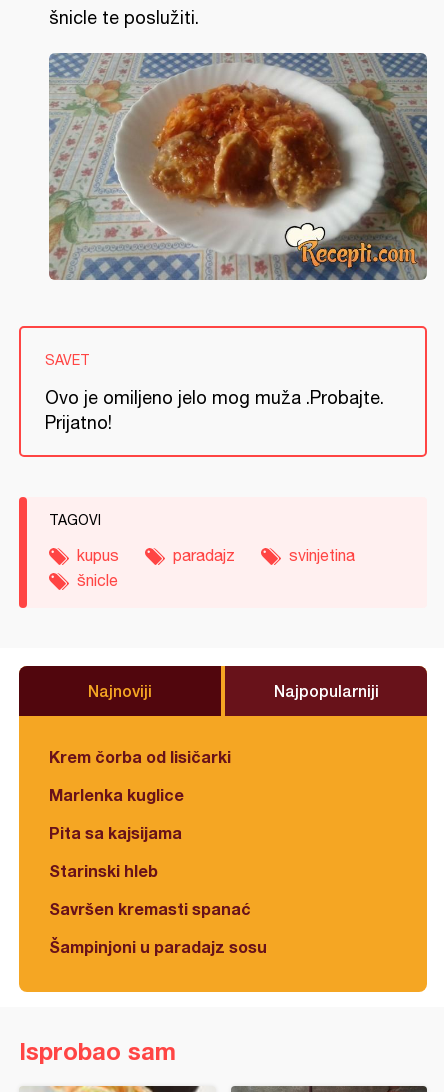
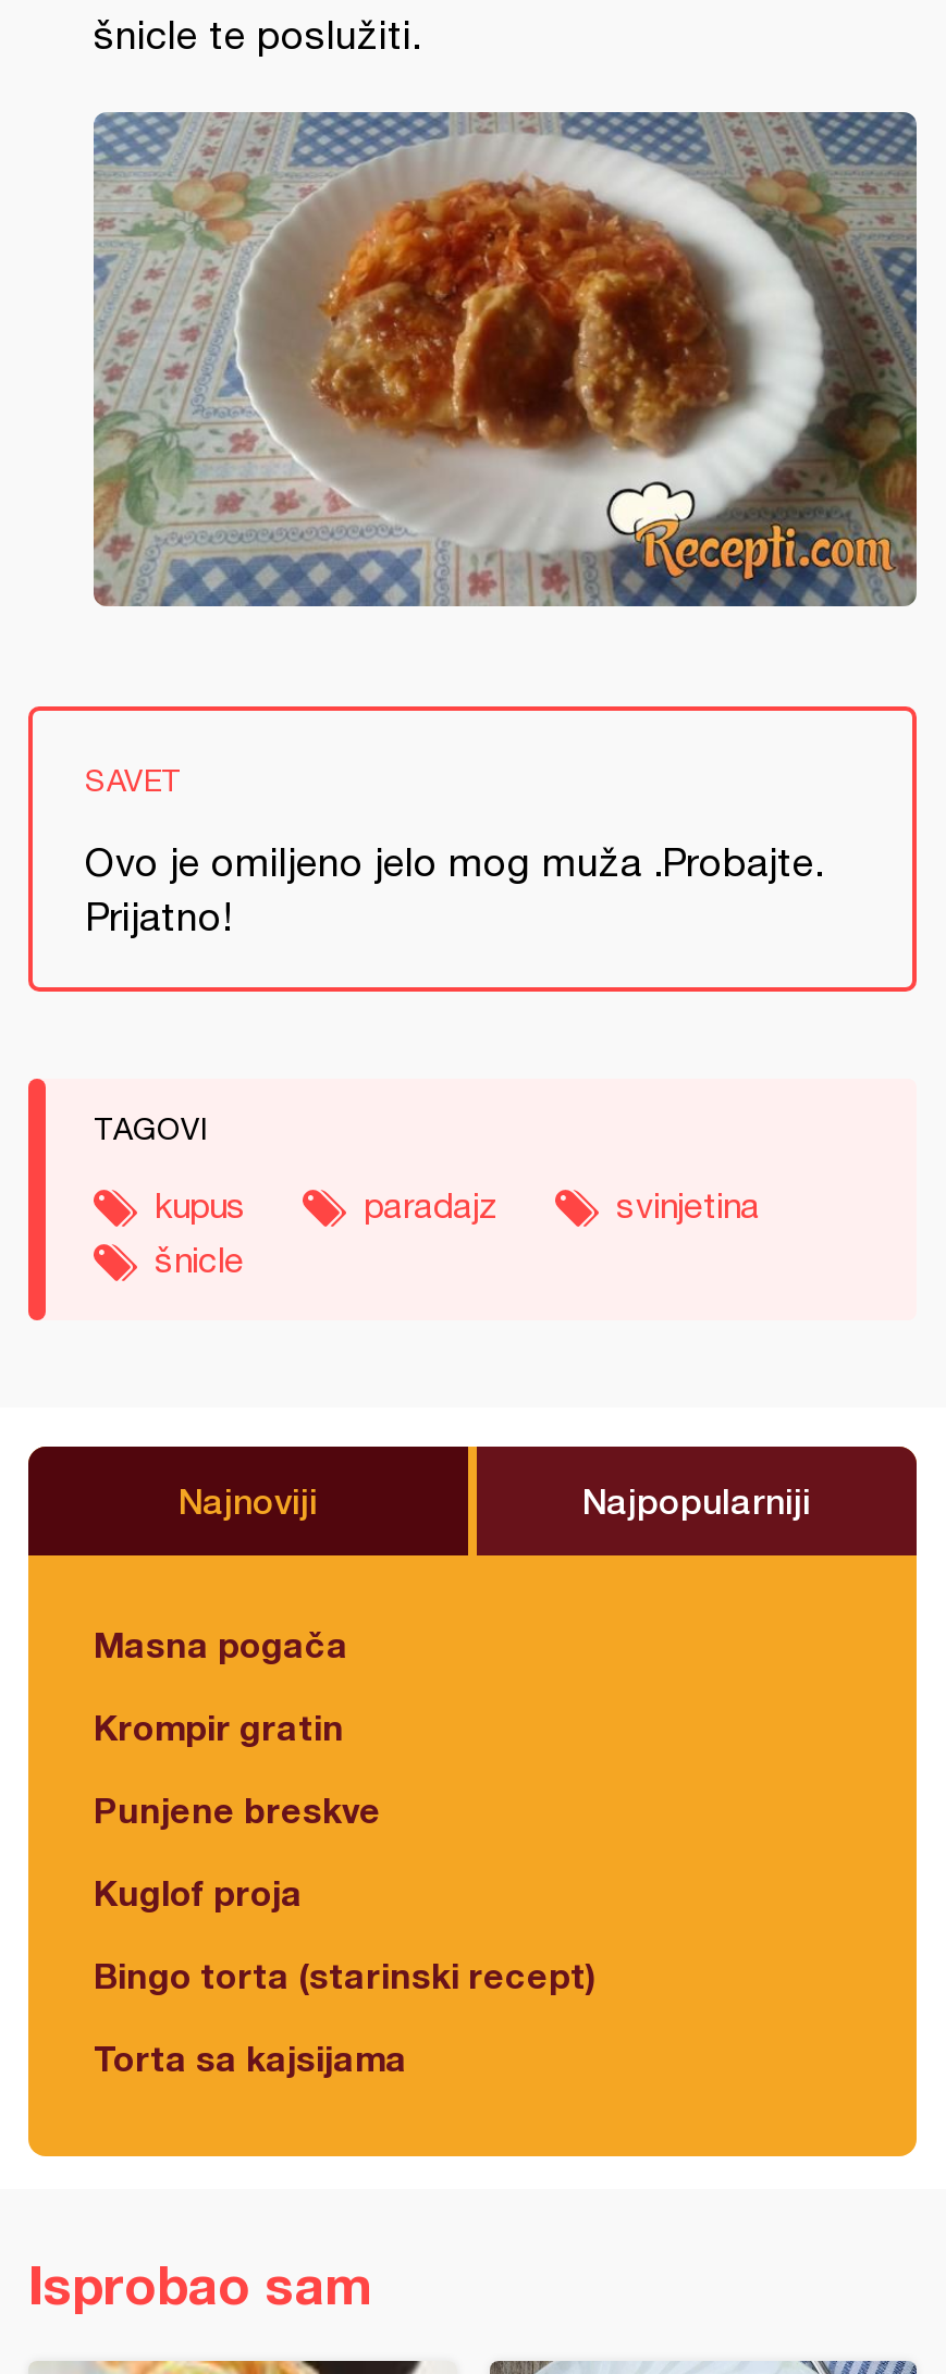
[49,747,231,766] Krem čorba od lisičarki -> [94,1623,348,1664] Masna pogača
[49,785,184,804] Marlenka kuglice -> [94,1706,344,1747] Krompir gratin
[49,823,182,842] Pita sa kajsijama -> [94,1788,381,1830] Punjene breskve
[49,861,158,880] Starinski hleb -> [94,1871,303,1912] Kuglof proja
[49,899,251,918] Savršen kremasti spanać -> [94,1954,597,1995] Bingo torta (starinski recept)
[49,937,267,956] Šampinjoni u paradajz sosu -> [94,2037,407,2078] Torta sa kajsijama

